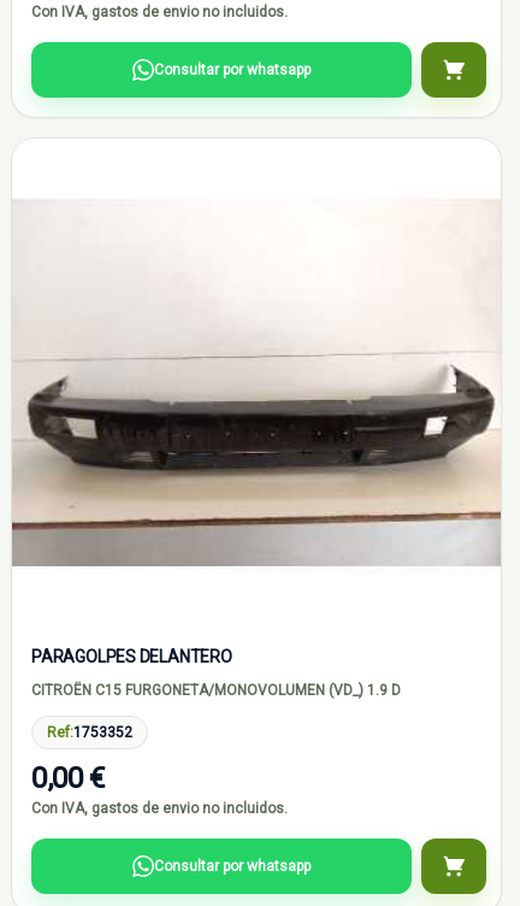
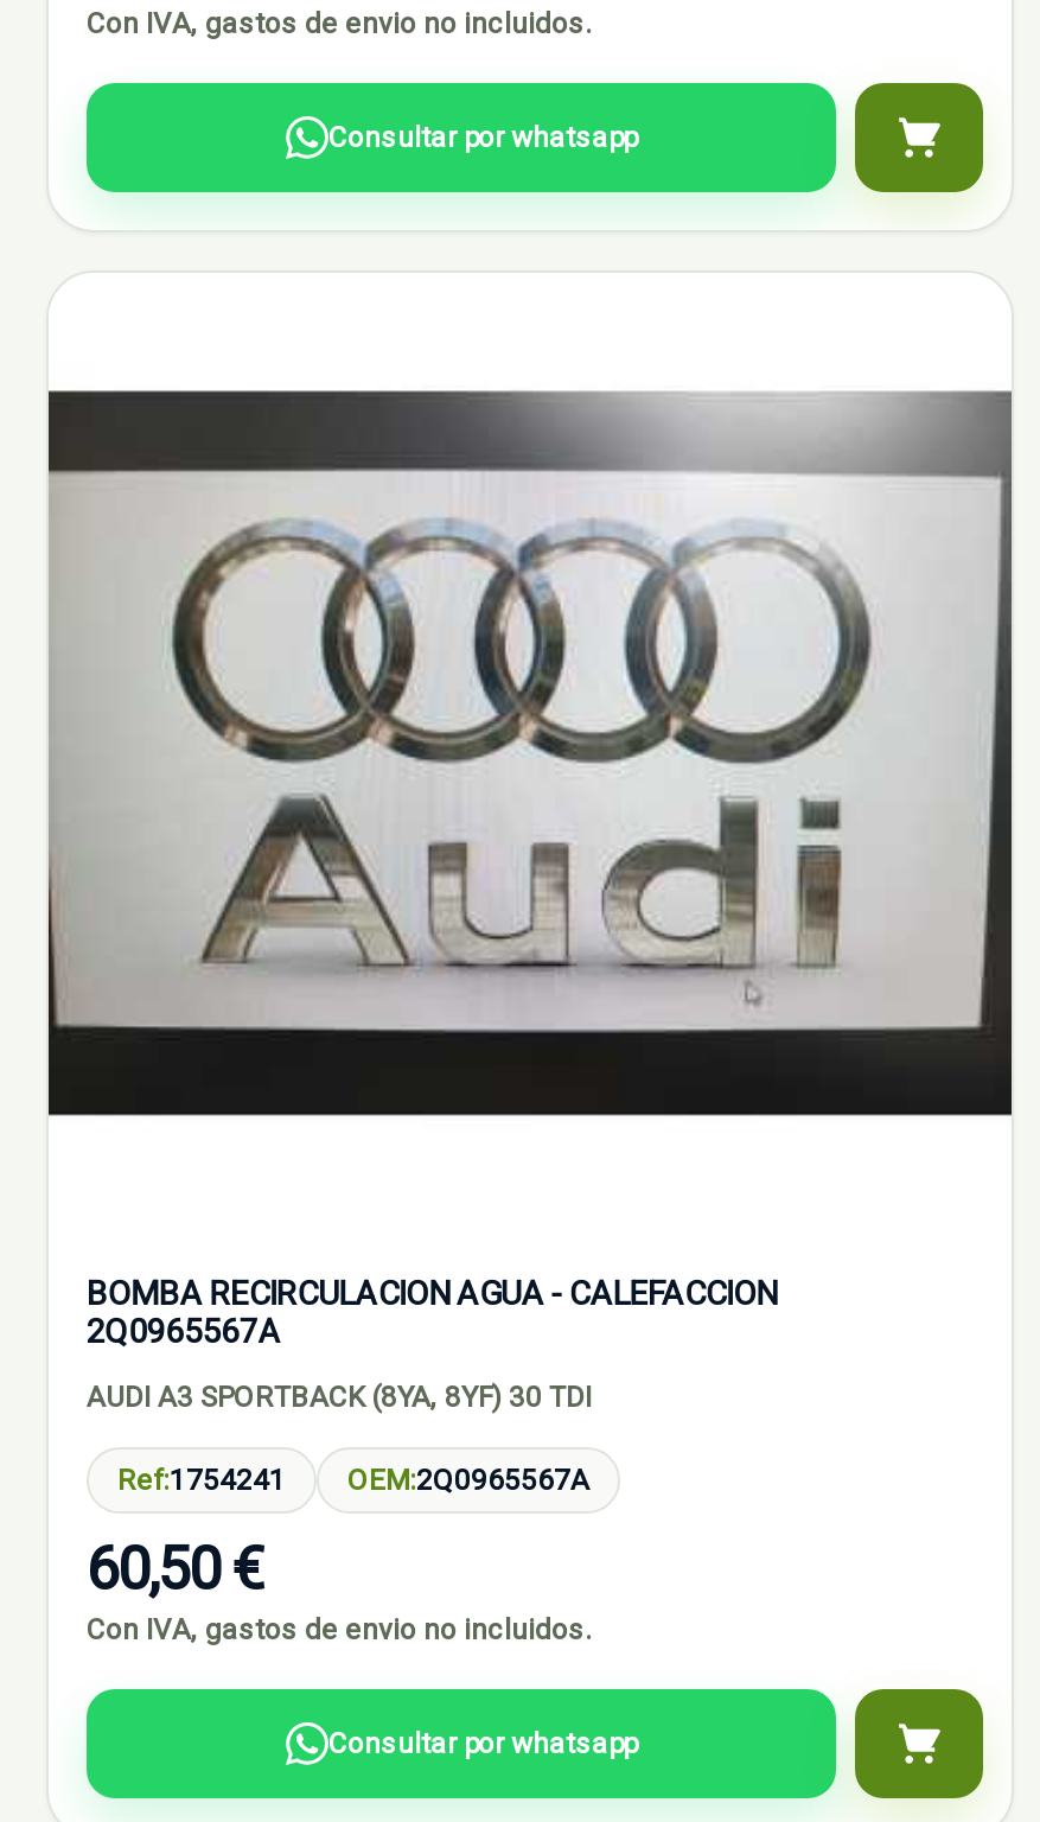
[11,199,502,566] [image] -> [46,389,1014,1117] [image]
[31,647,232,666] PARAGOLPES DELANTERO -> [87,1274,777,1350] BOMBA RECIRCULACION AGUA - CALEFACCION | 2Q0965567A
[31,682,401,699] CITROËN C15 FURGONETA/MONOVOLUMEN (VD_) 1.9 D -> [87,1381,592,1414] AUDI A3 SPORTBACK (8YA, 8YF) 30 TDI
[47,724,132,741] Ref:1753352 -> [117,1464,589,1497] Ref:1754241 | OEM:2Q0965567A
[31,760,105,795] 0,00 € -> [87,1535,262,1604] 60,50 €

